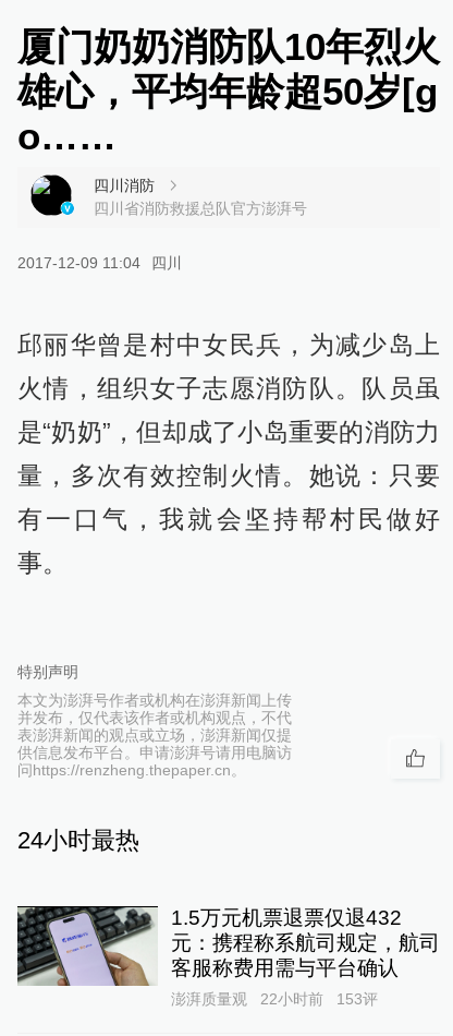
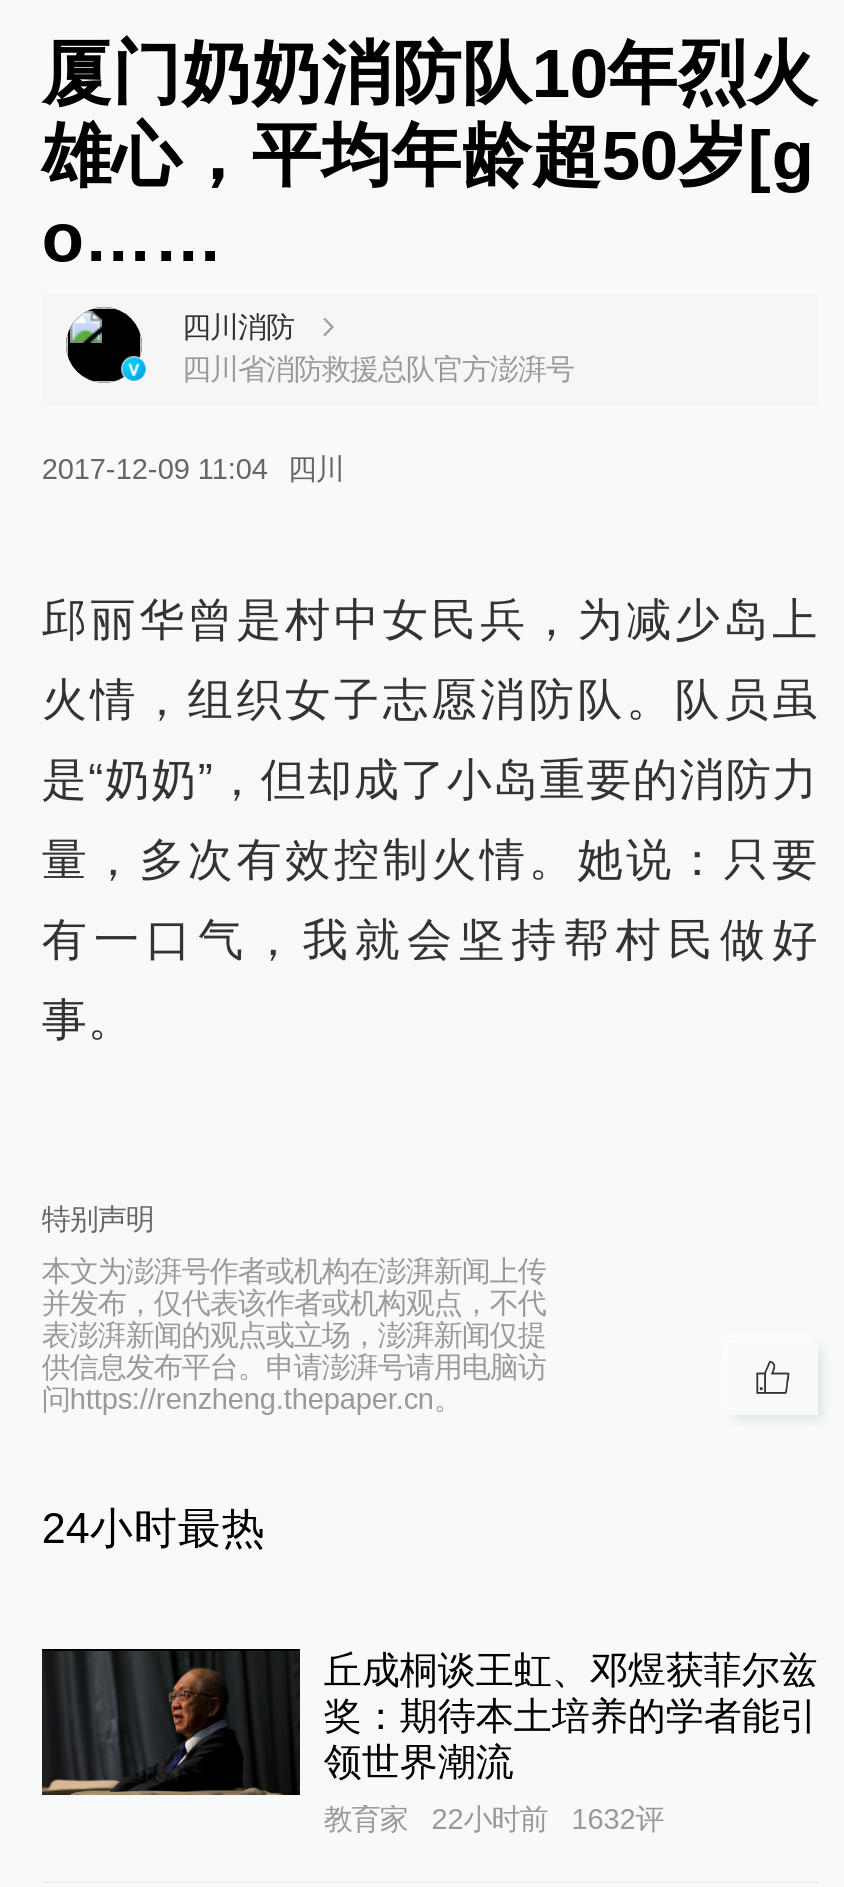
[17,906,440,986] [image] | 1.5万元机票退票仅退432 | 元：携程称系航司规定，航司 | 客服称费用需与平台确认 -> [42,1649,818,1797] [image] | 丘成桐谈王虹、邓煜获菲尔兹 | 奖：期待本土培养的学者能引 | 领世界潮流
[171,990,247,1007] 澎湃质量观 -> [324,1803,408,1835] 教育家
[336,990,378,1007] 153评 -> [571,1803,663,1835] 1632评

